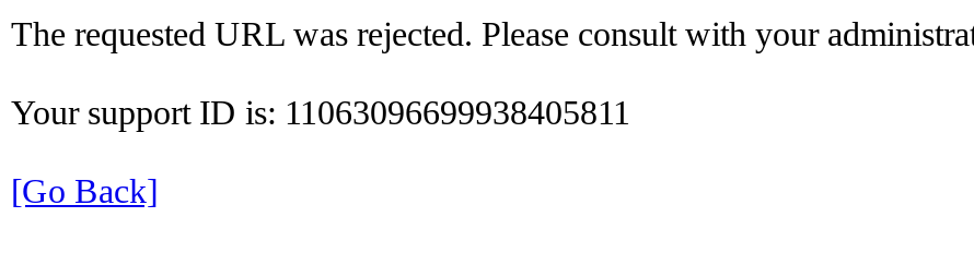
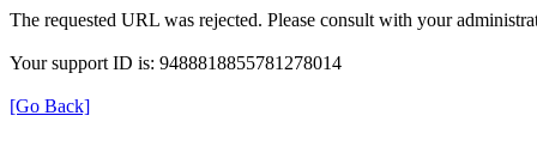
[11,94,630,131] Your support ID is: 11063096699938405811 -> [10,53,342,73] Your support ID is: 9488818855781278014

